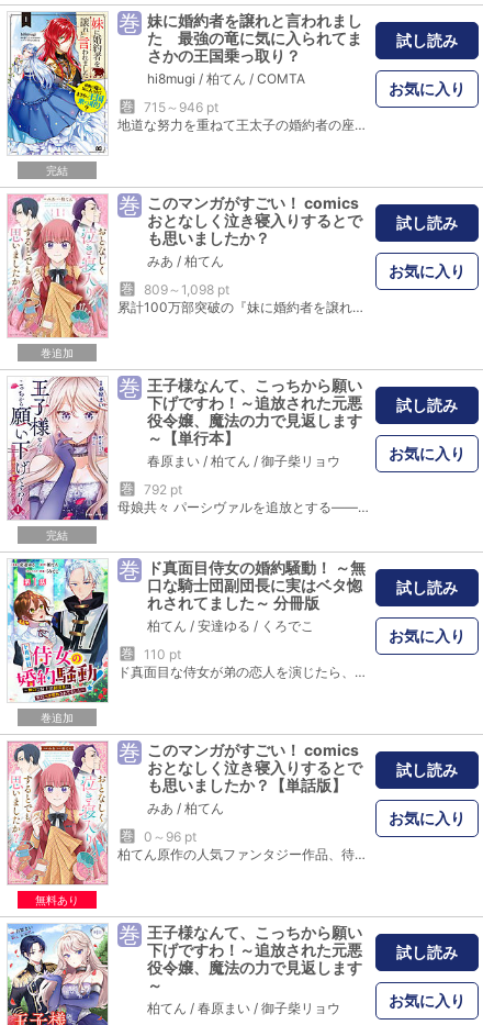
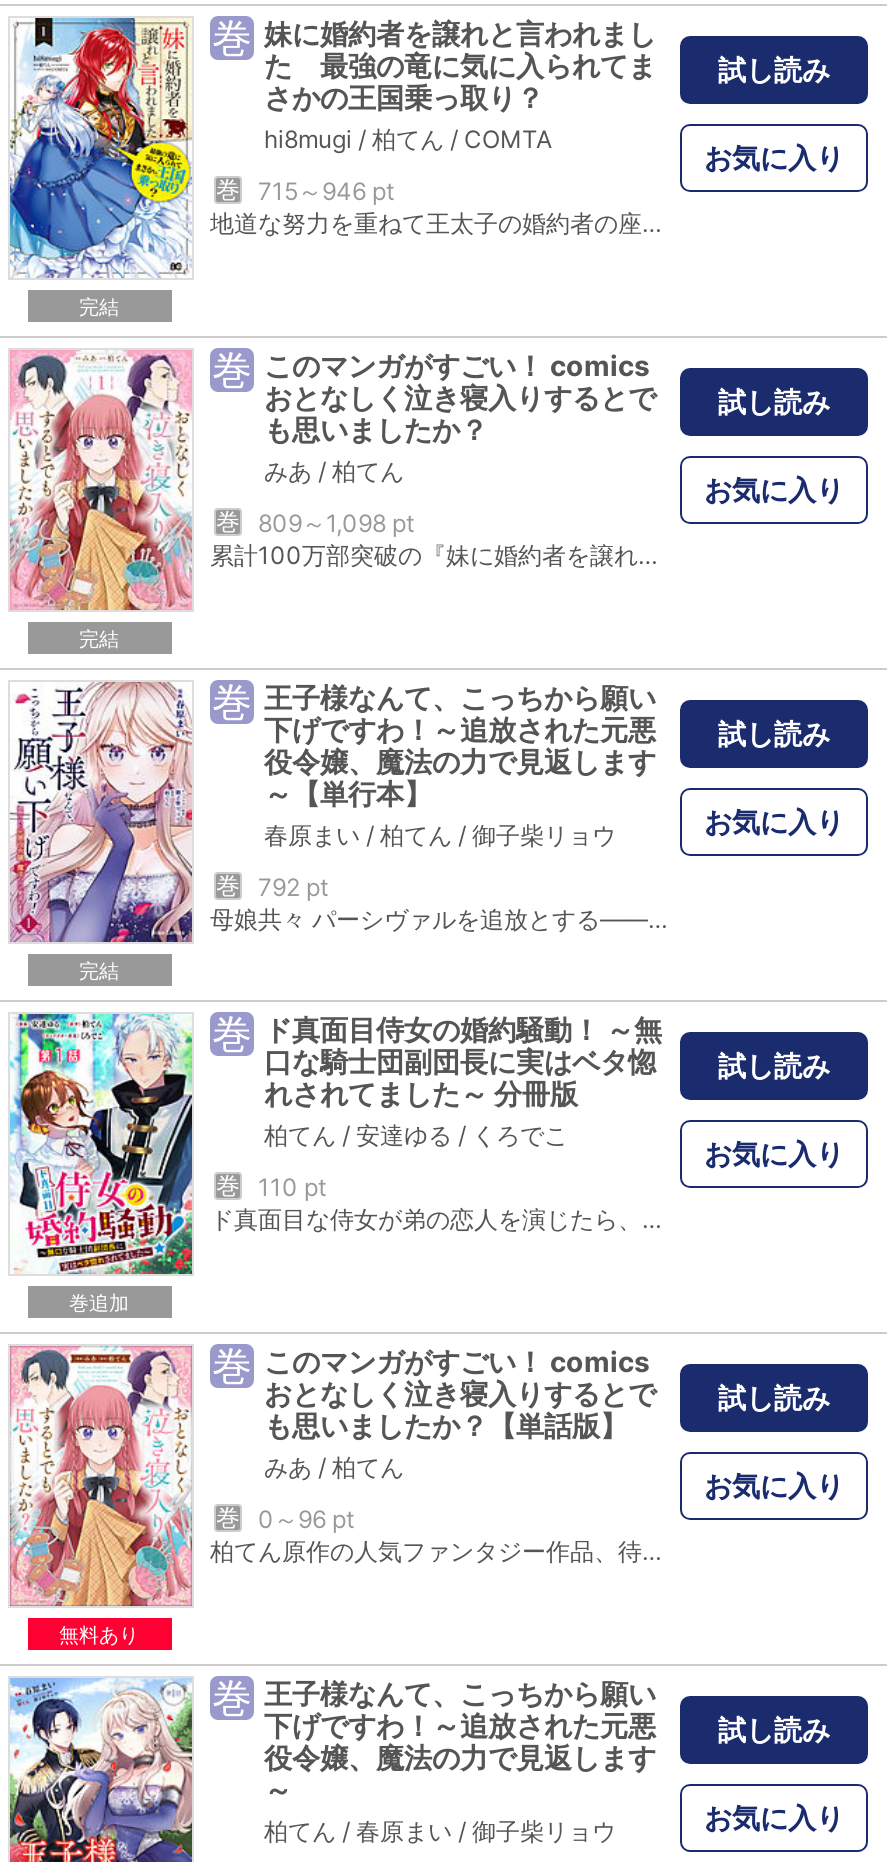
[40,346,73,359] 巻追加 -> [79,626,119,650] 完結

